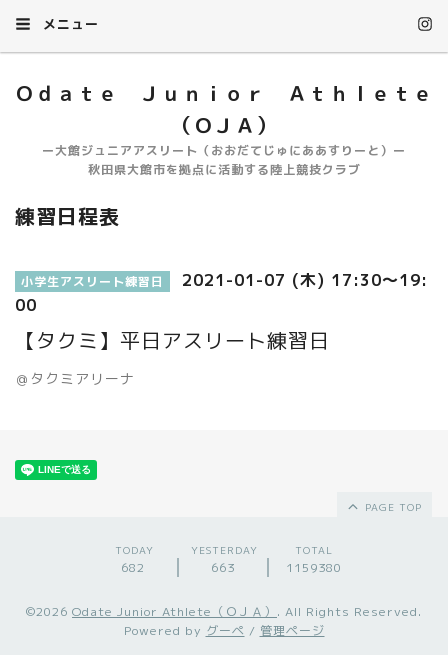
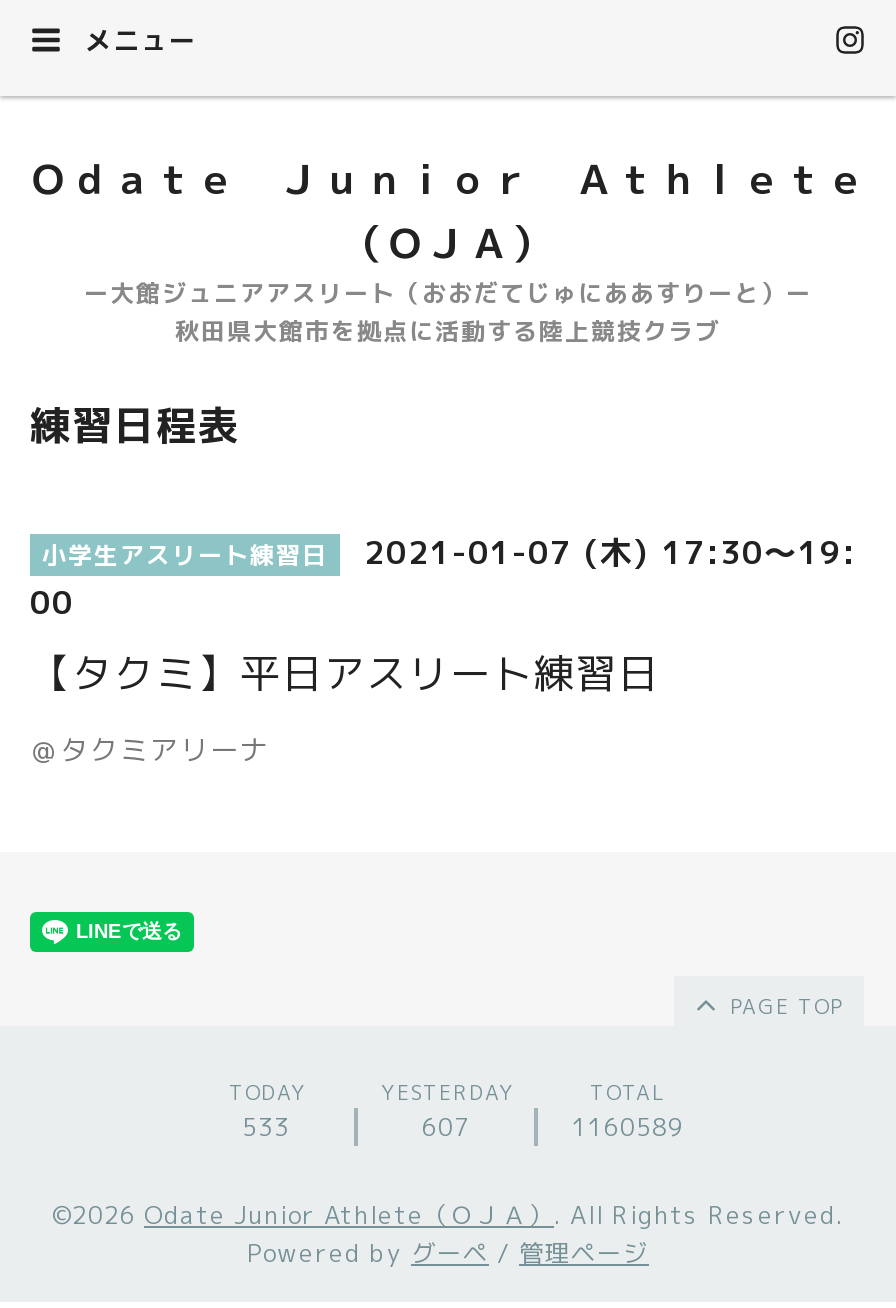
[121,559,145,576] 682 -> [242,1110,290,1144] 533
[211,559,235,576] 663 -> [422,1110,470,1144] 607
[286,559,342,576] 1159380 -> [572,1110,684,1144] 1160589

